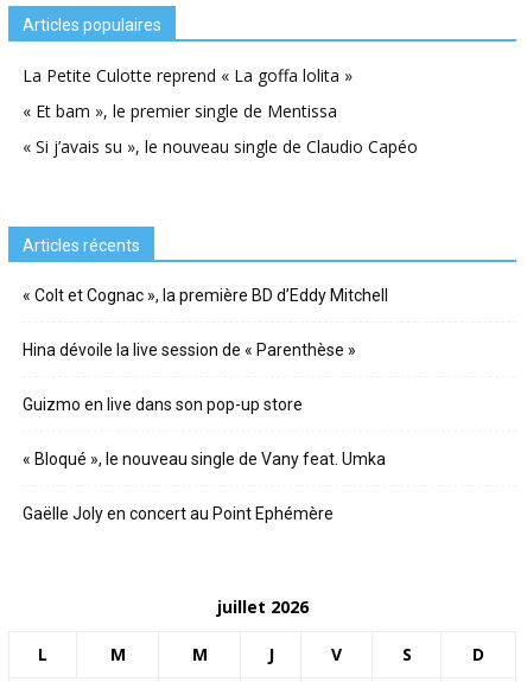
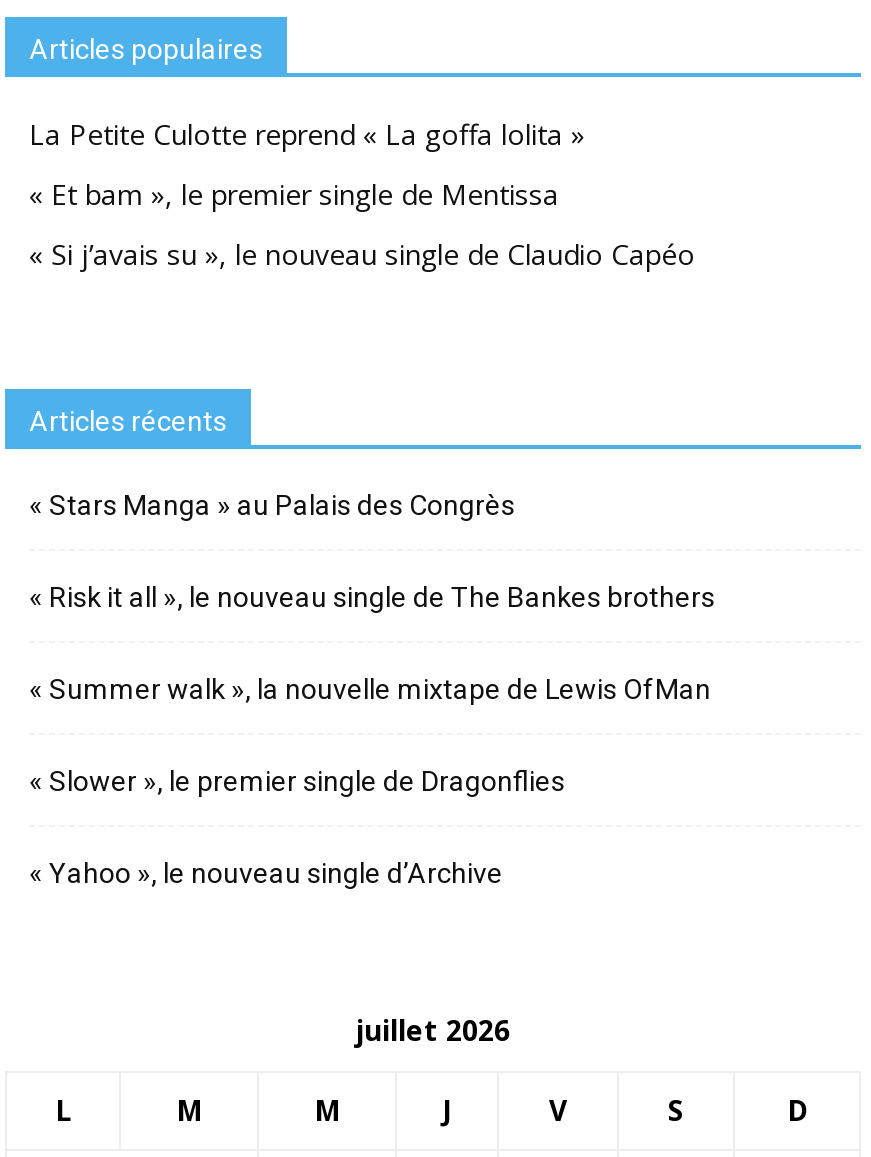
[23,286,388,305] « Colt et Cognac », la première BD d’Eddy Mitchell -> [29,489,515,521] « Stars Manga » au Palais des Congrès
[23,340,356,359] Hina dévoile la live session de « Parenthèse » -> [29,581,715,613] « Risk it all », le nouveau single de The Bankes brothers
[23,395,303,414] Guizmo en live dans son pop-up store -> [29,673,711,705] « Summer walk », la nouvelle mixtape de Lewis OfMan
[23,450,386,469] « Bloqué », le nouveau single de Vany feat. Umka -> [29,765,565,797] « Slower », le premier single de Dragonflies
[23,504,334,523] Gaëlle Joly en concert au Point Ephémère -> [29,857,503,889] « Yahoo », le nouveau single d’Archive

